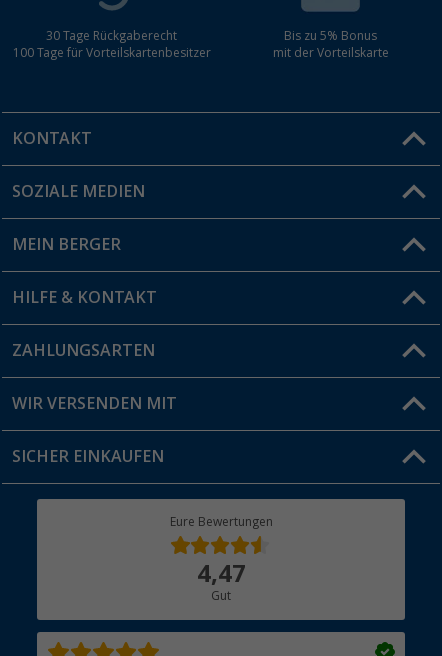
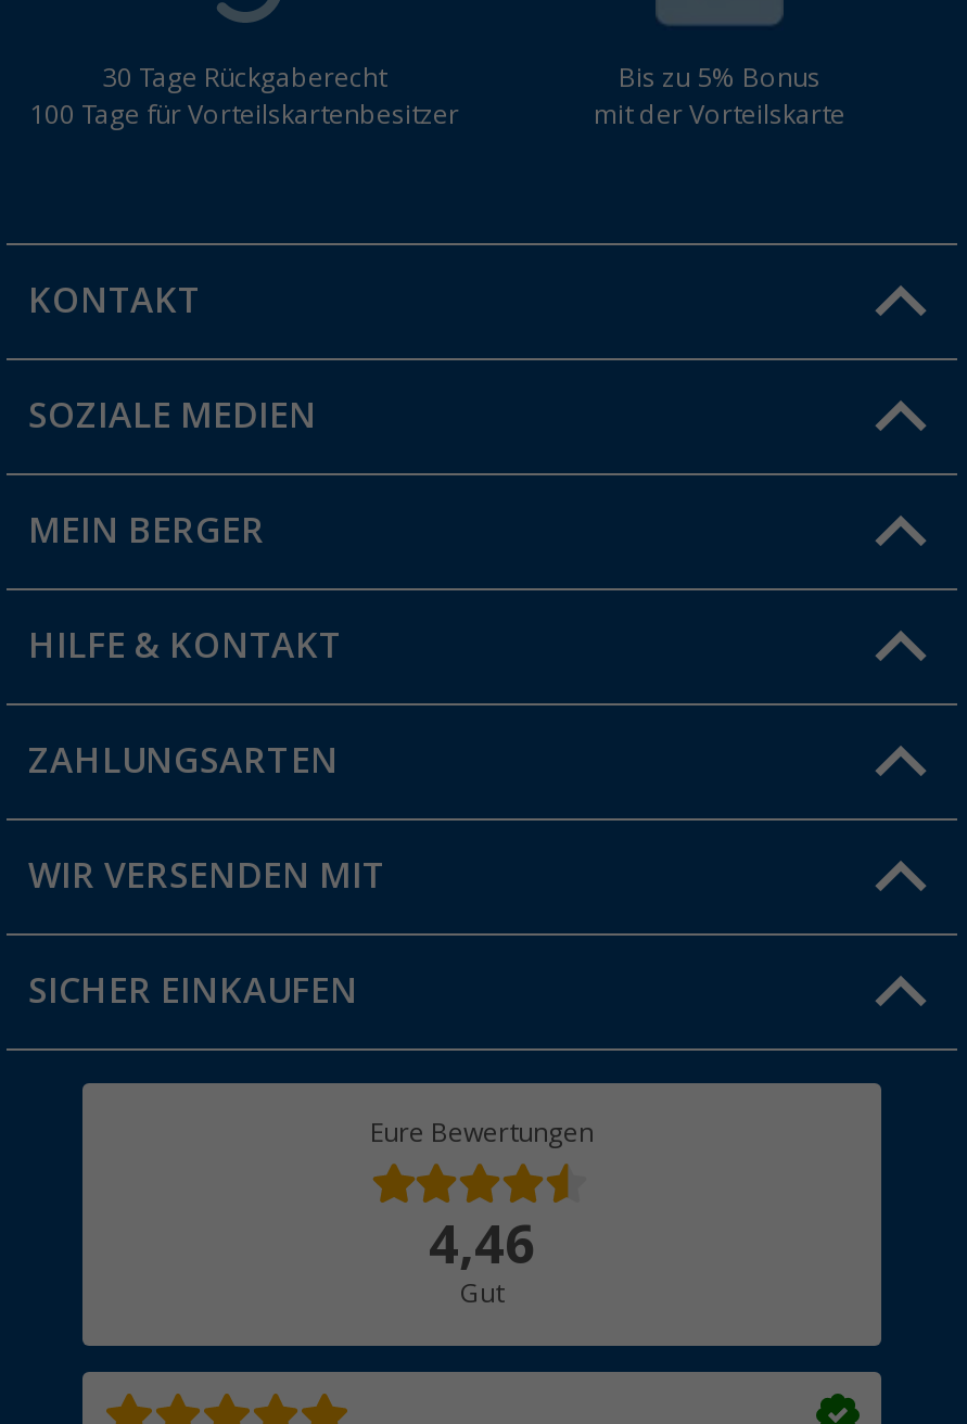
[196,560,245,588] 4,47 -> [429,1215,535,1276] 4,46

